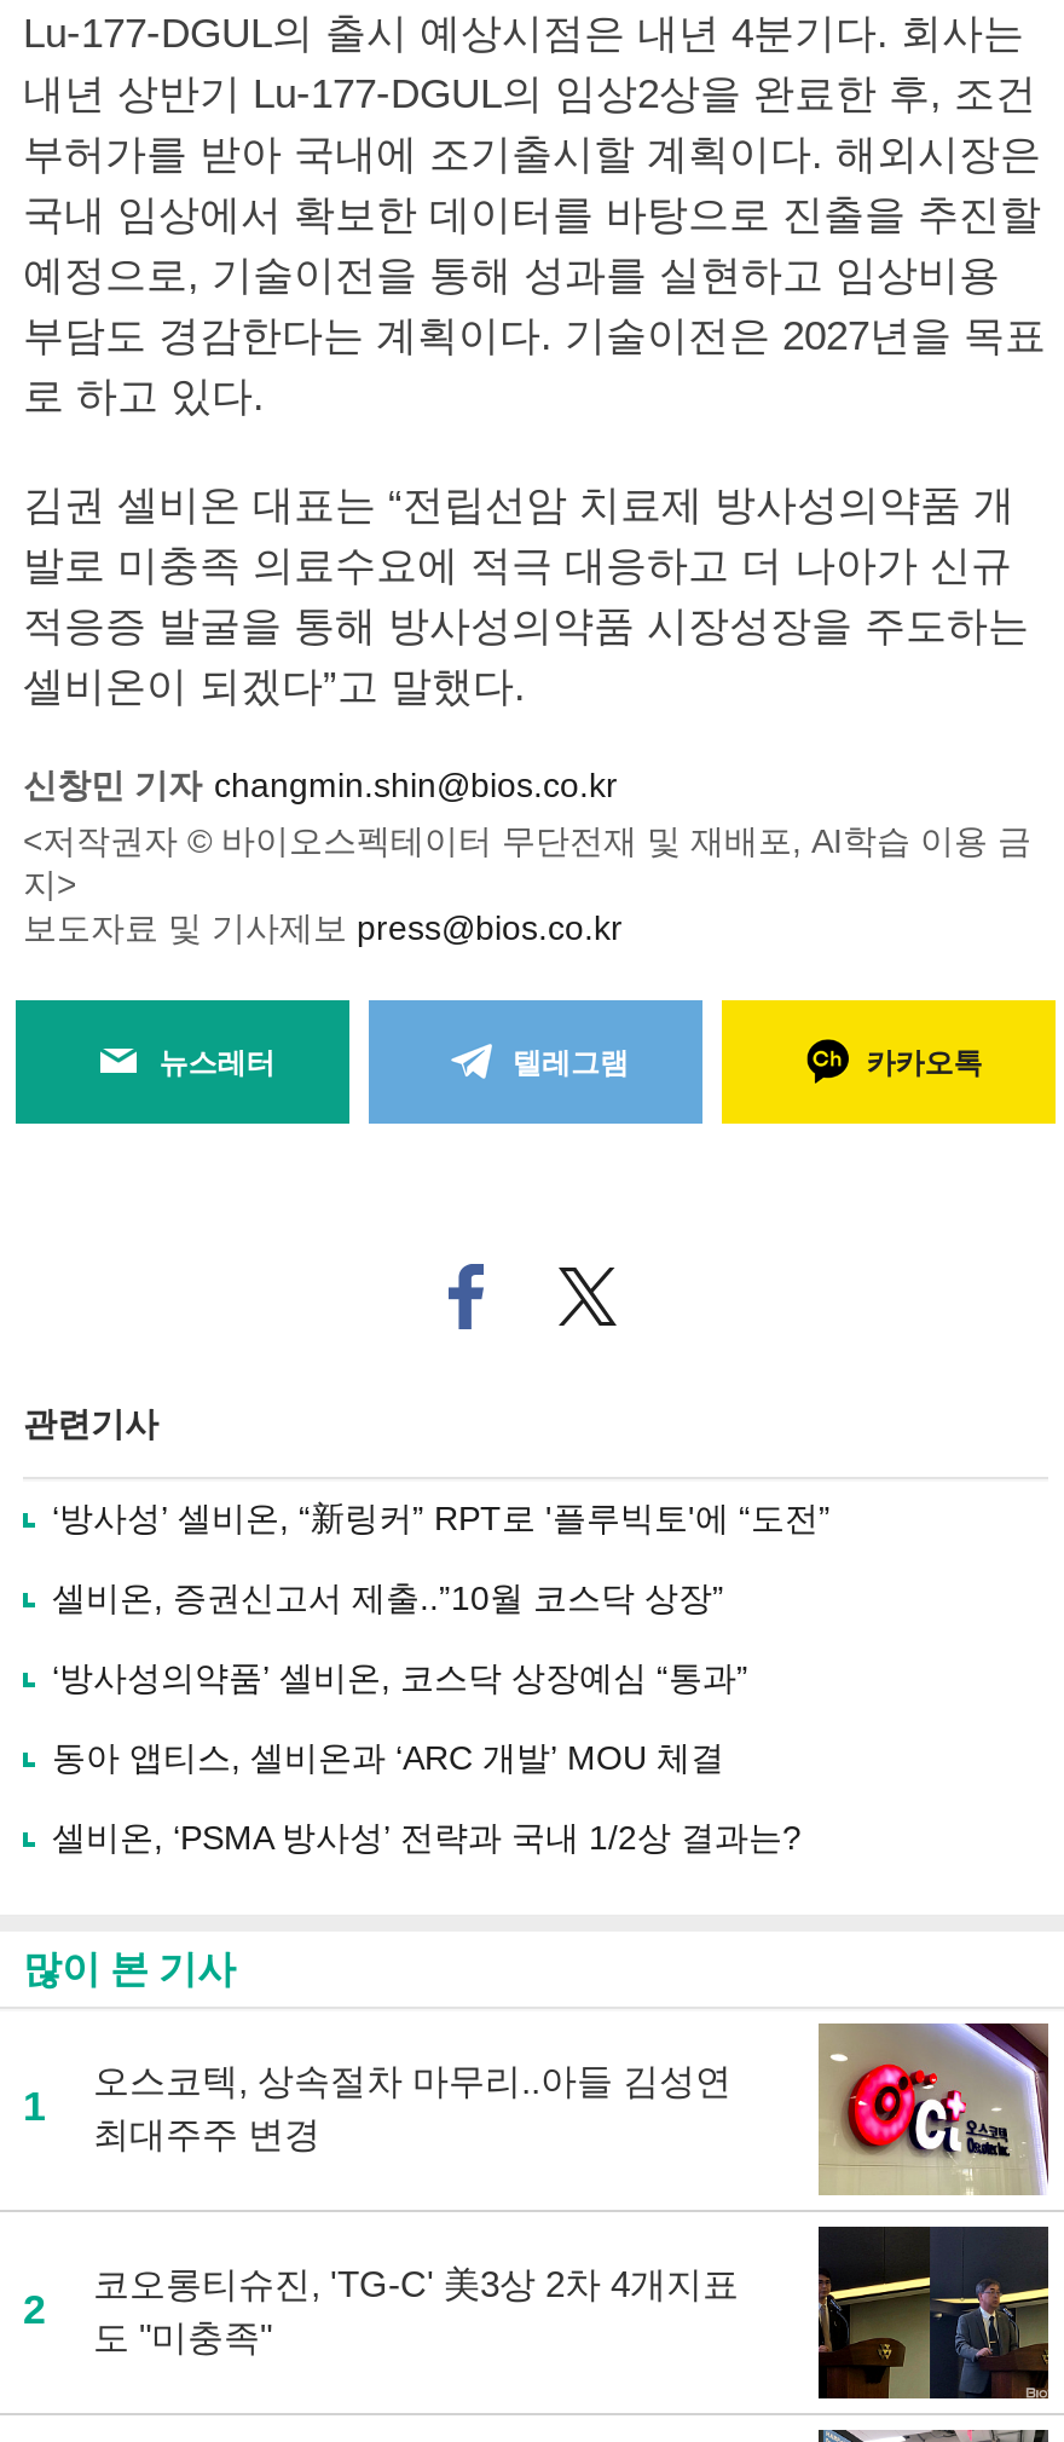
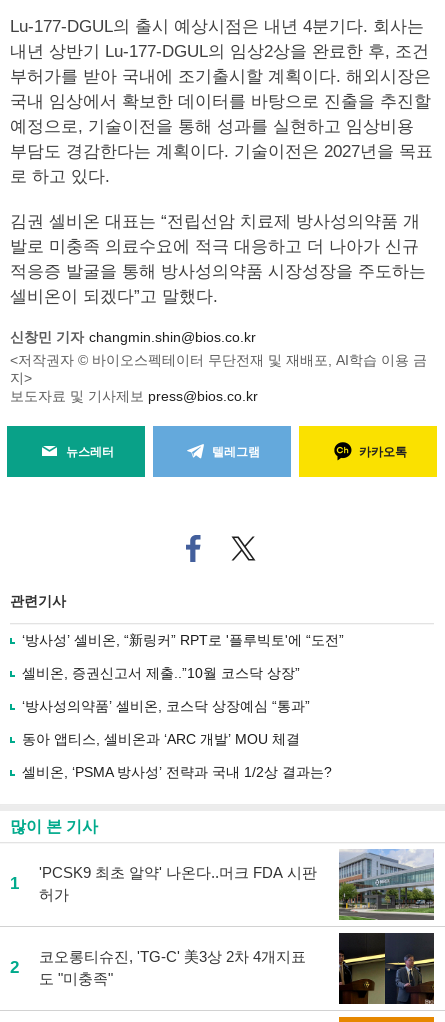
[93,2021,1051,2195] [image] | 오스코텍, 상속절차 마무리..아들 김성연 | 최대주주 변경 -> [39,849,435,921] [image] | 'PCSK9 최초 알약' 나온다..머크 FDA 시판 | 허가

